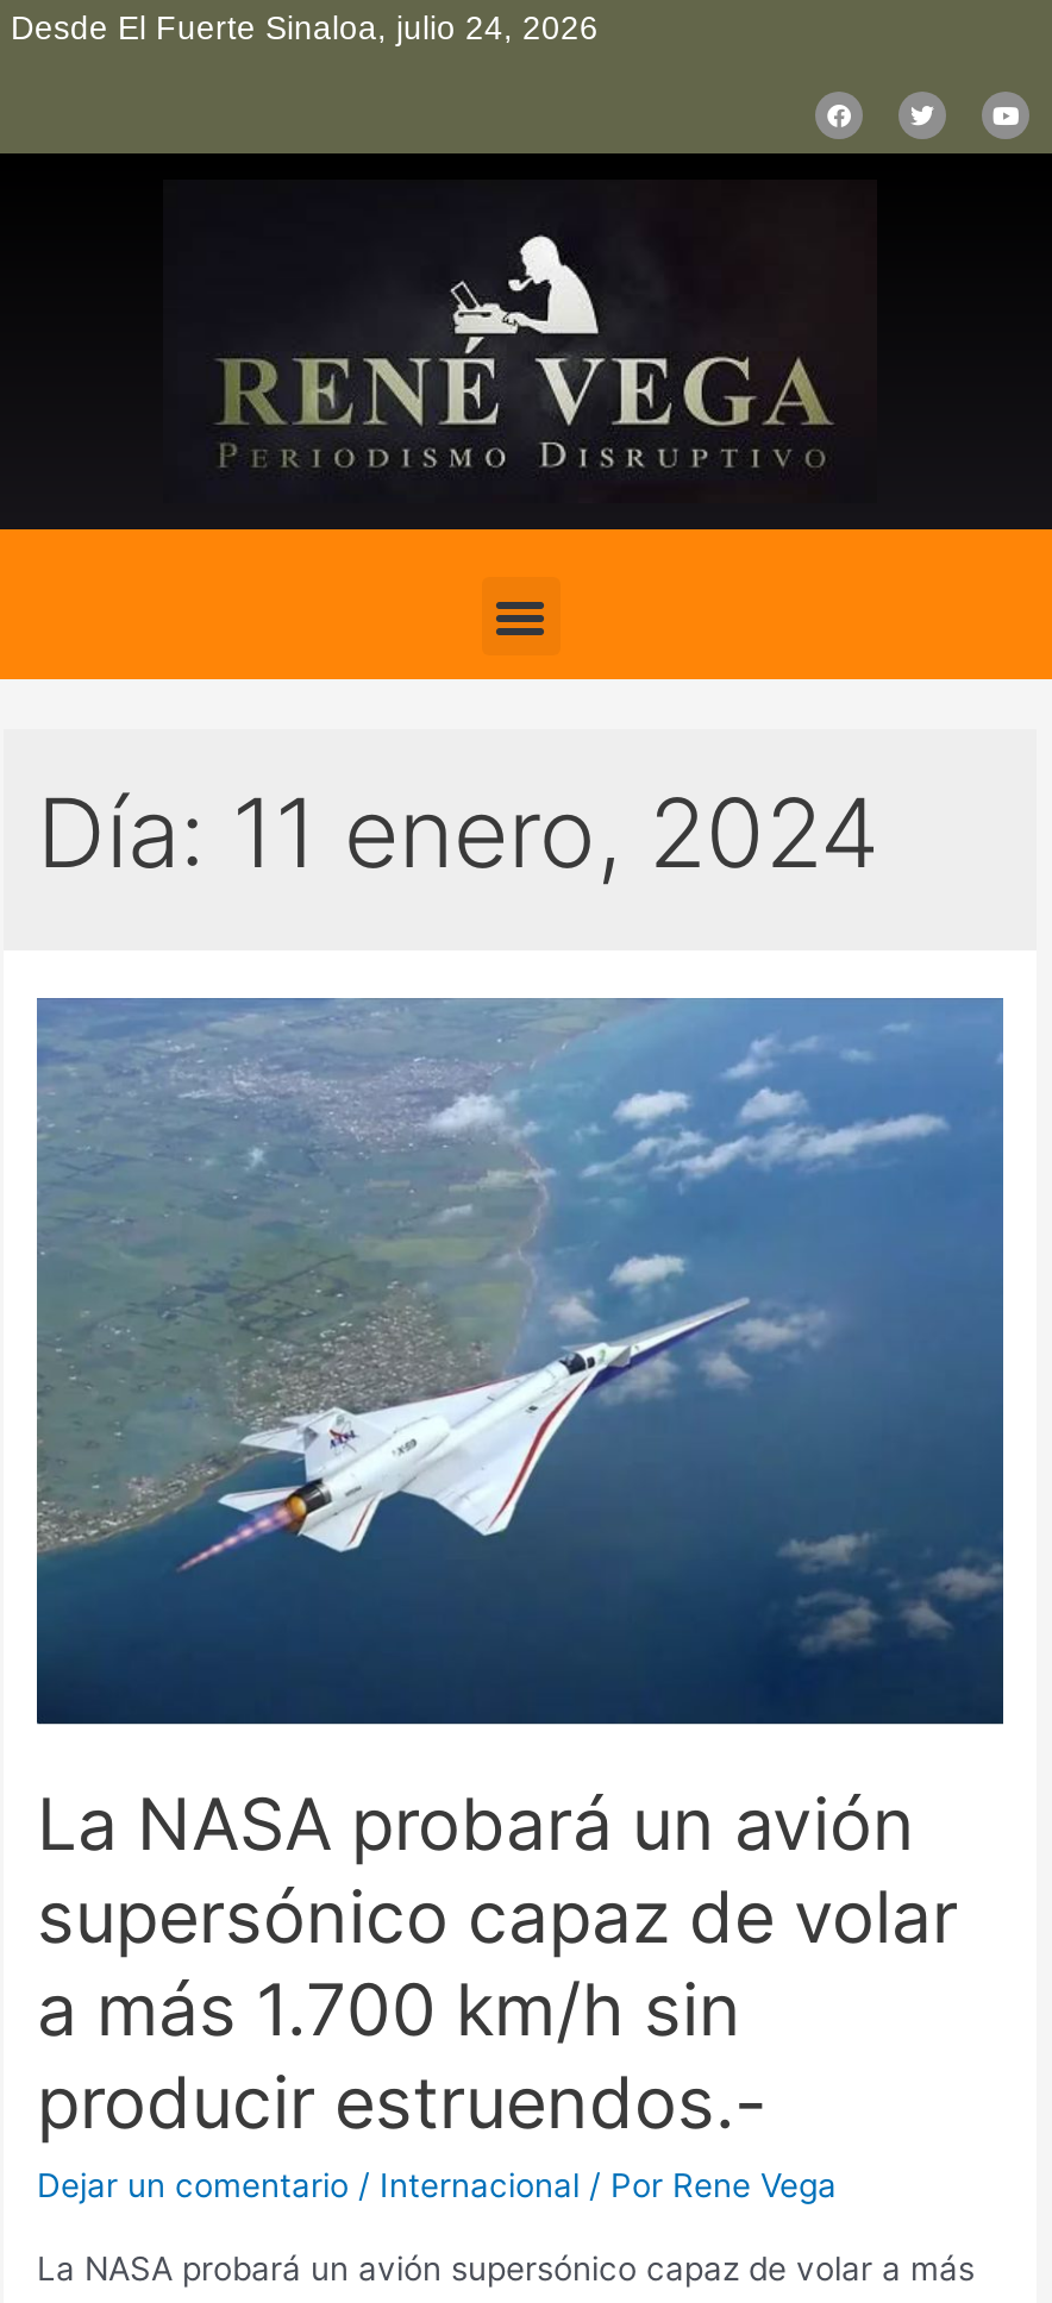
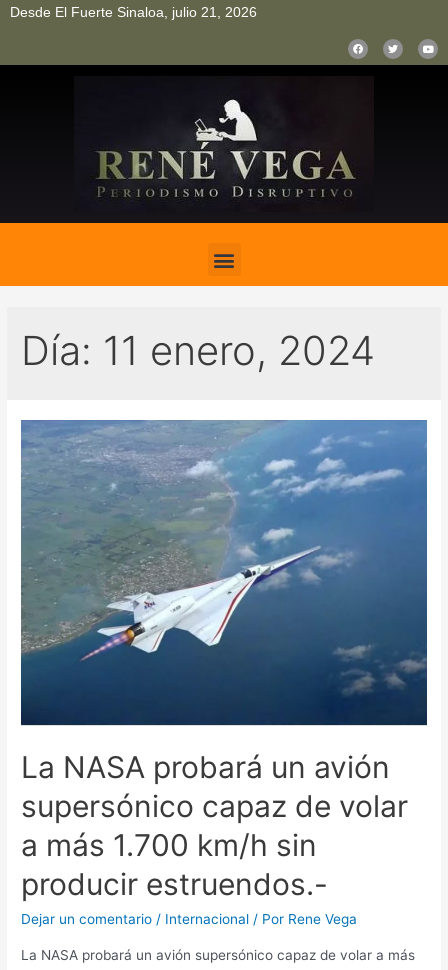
[11,11,599,46] Desde El Fuerte Sinaloa, julio 24, 2026 -> [10,5,257,20] Desde El Fuerte Sinaloa, julio 21, 2026

